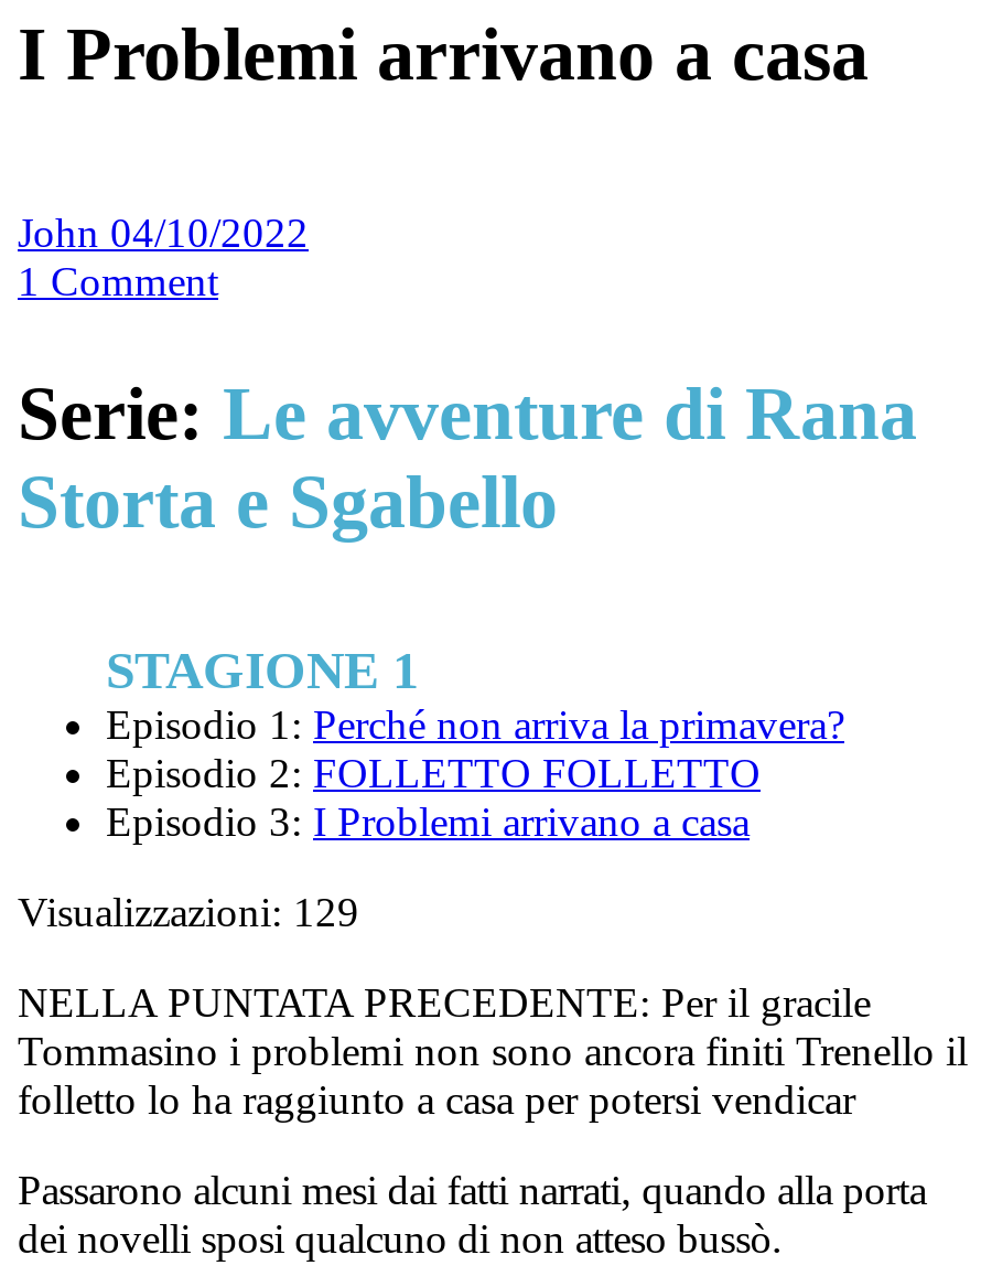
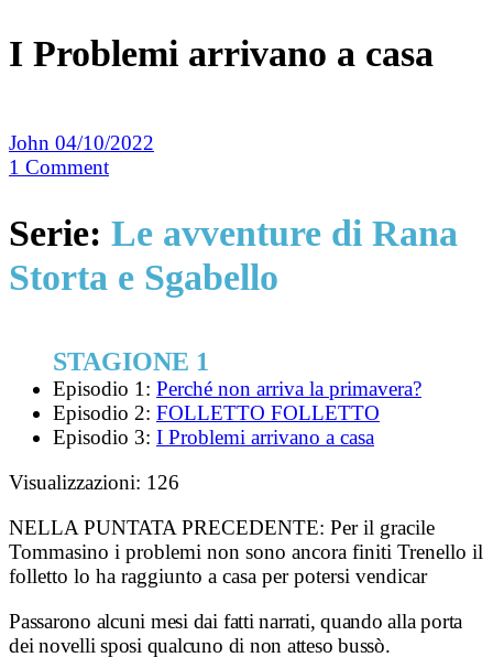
[18,888,359,934] Visualizzazioni: 129 -> [9,470,179,493] Visualizzazioni: 126

